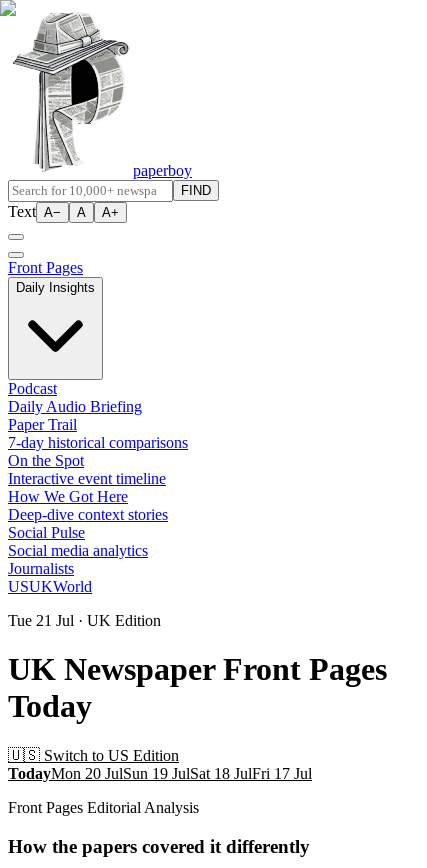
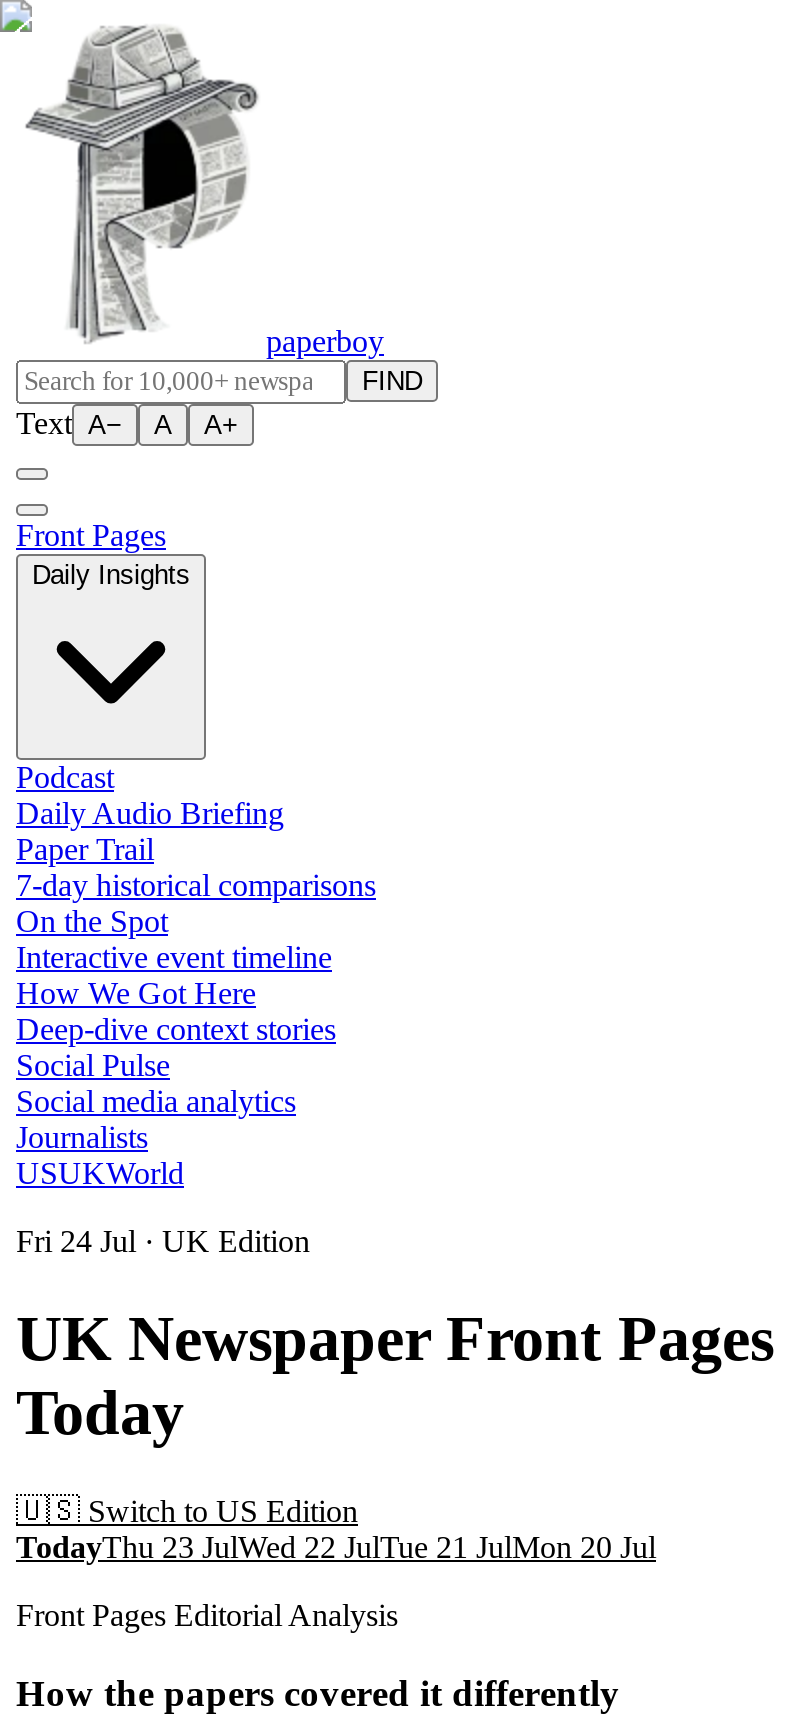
[8,612,161,629] Tue 21 Jul · UK Edition -> [16,1224,310,1258] Fri 24 Jul · UK Edition
[8,765,312,782] TodayMon 20 JulSun 19 JulSat 18 JulFri 17 Jul -> [16,1530,656,1564] TodayThu 23 JulWed 22 JulTue 21 JulMon 20 Jul

